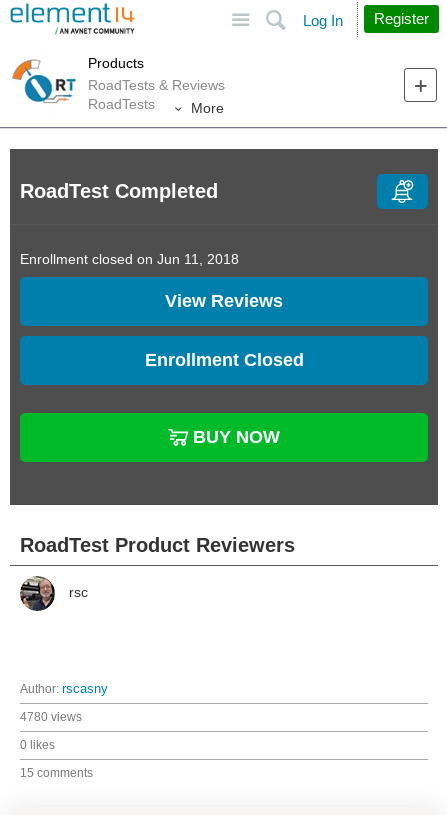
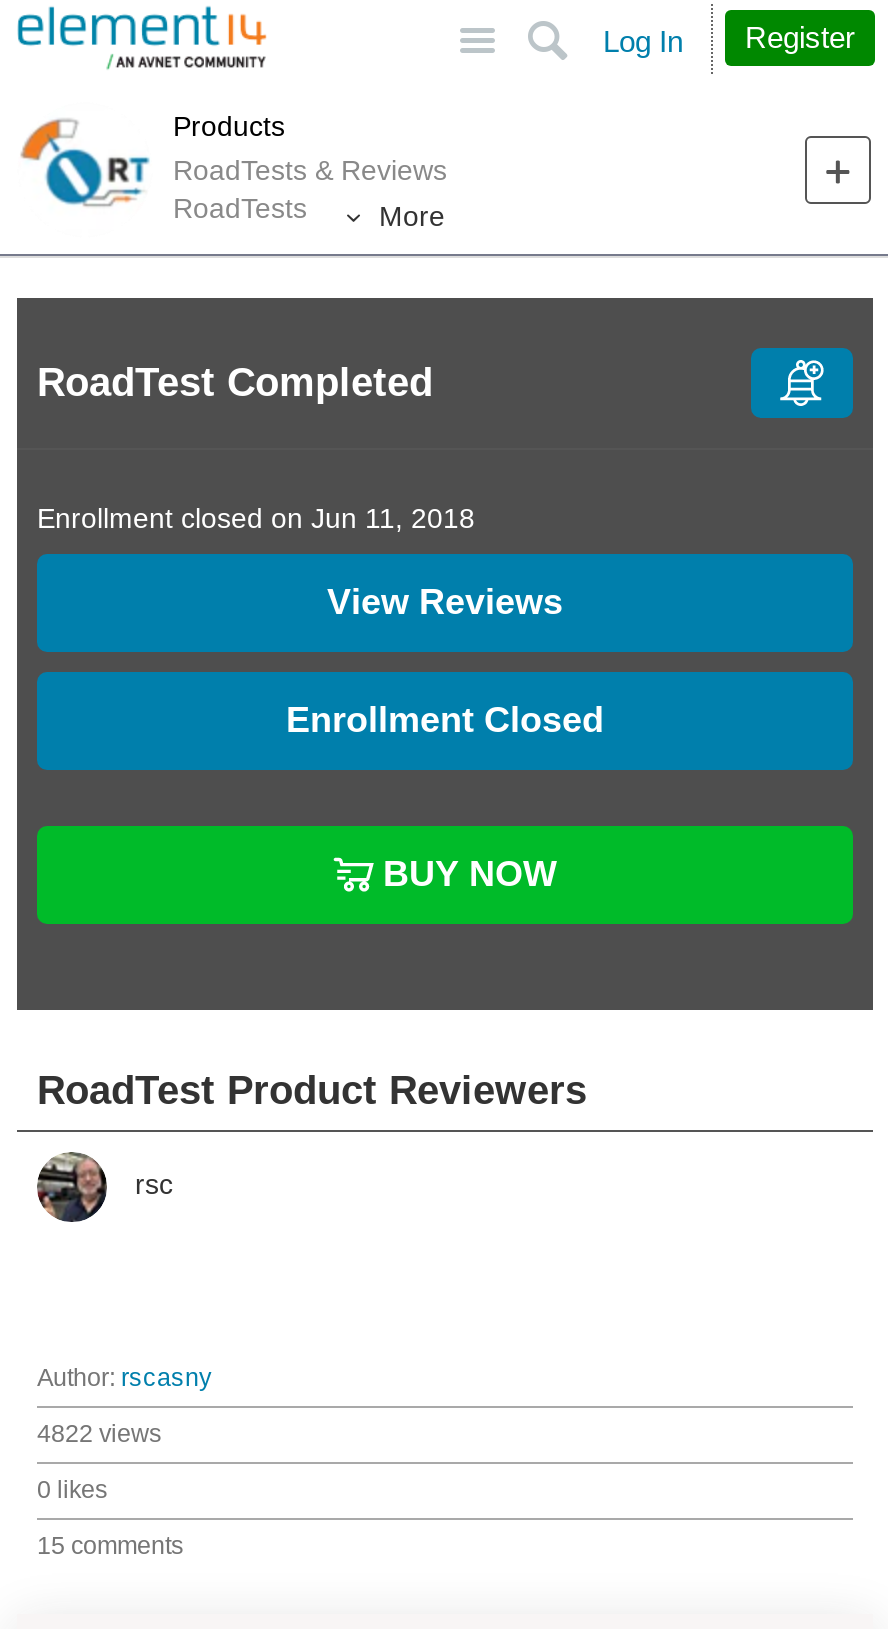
[20,710,82,724] 4780 views -> [37,1421,161,1449] 4822 views

